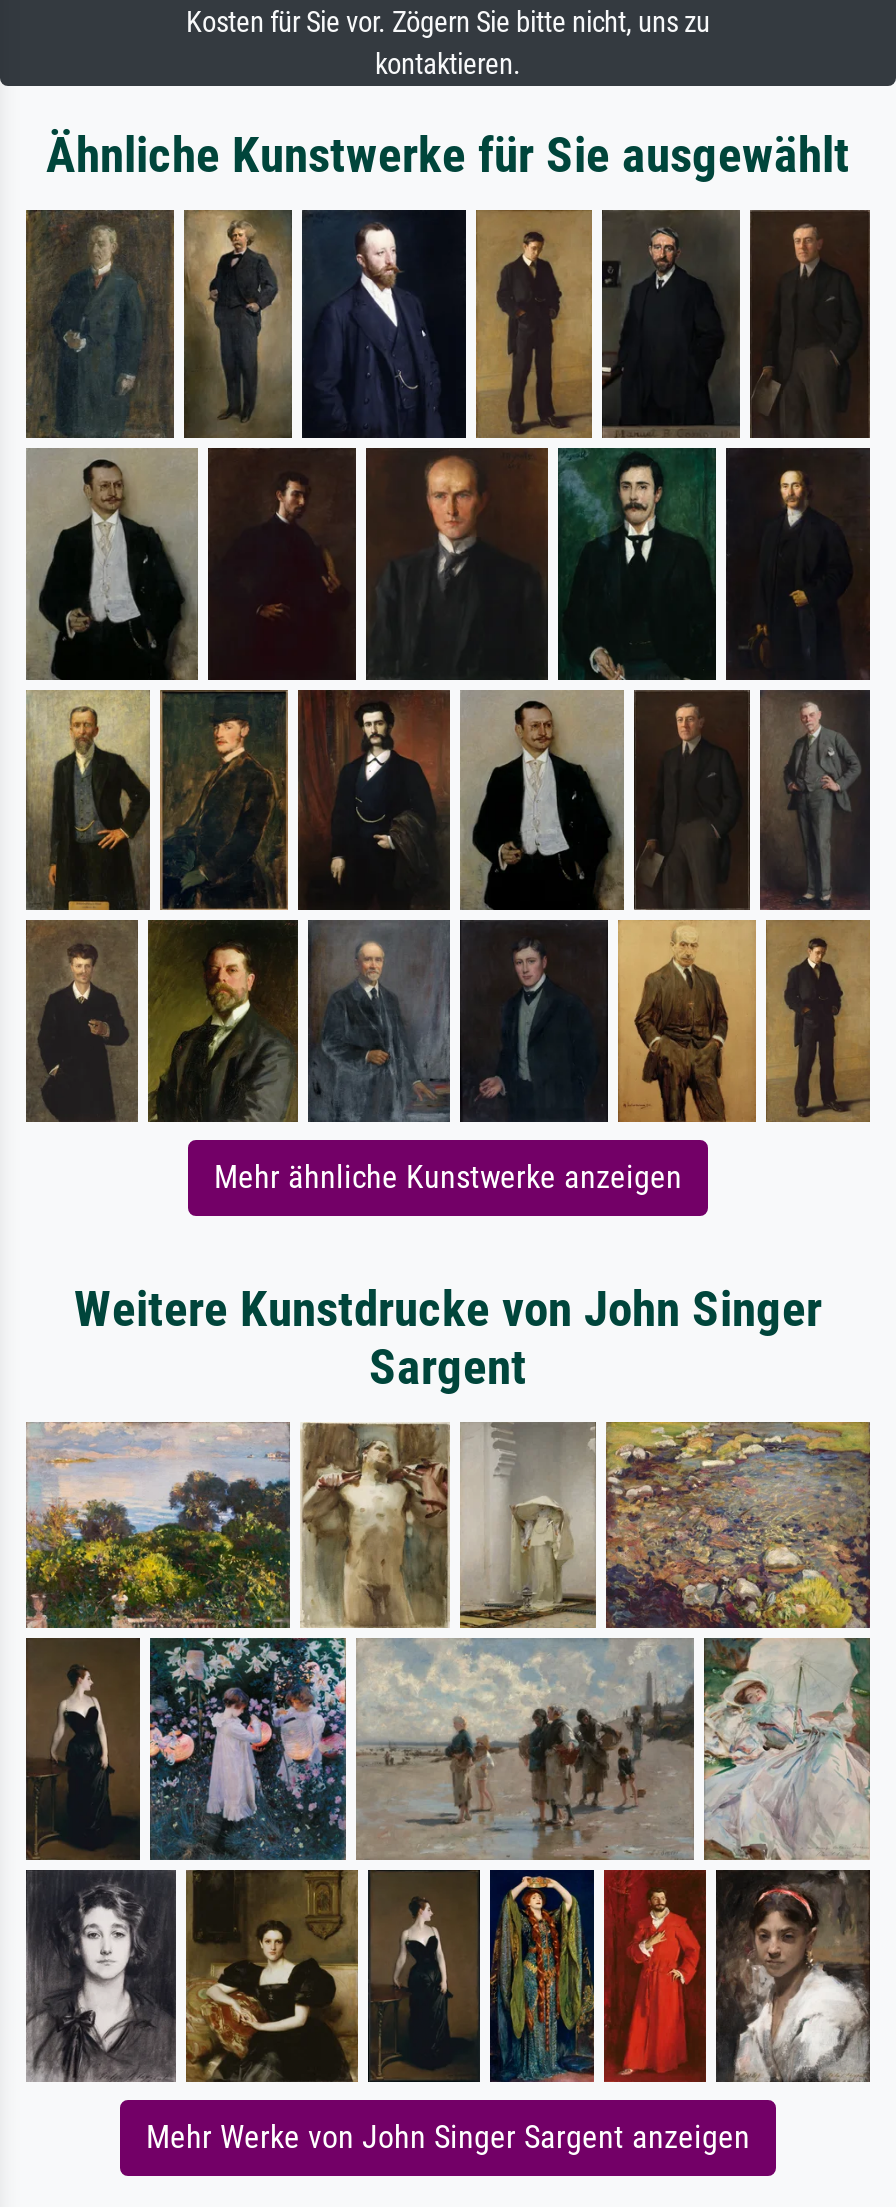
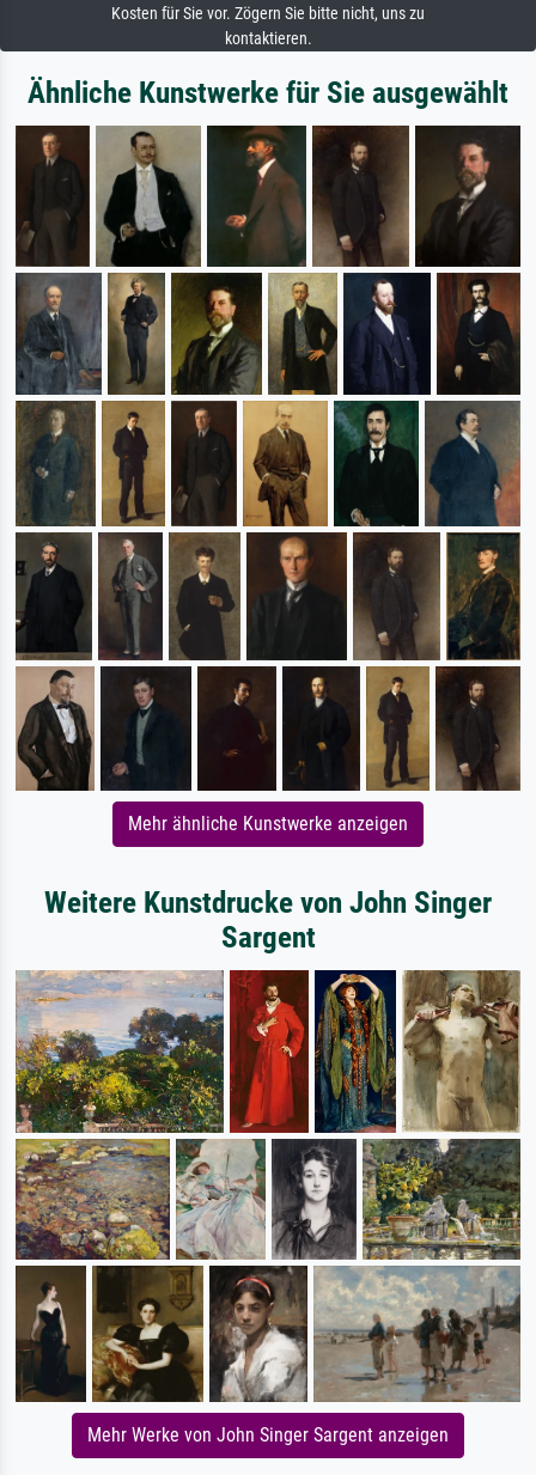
[26,208,872,1124] [image] -> [16,124,522,792] [image]
[26,1420,870,2084] [image] -> [16,969,520,1403] [image]

